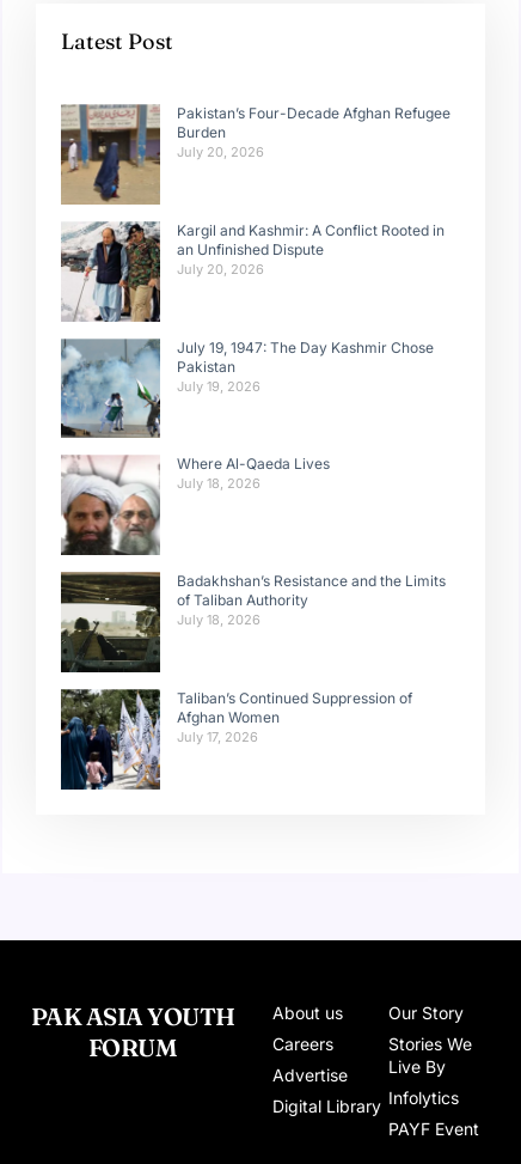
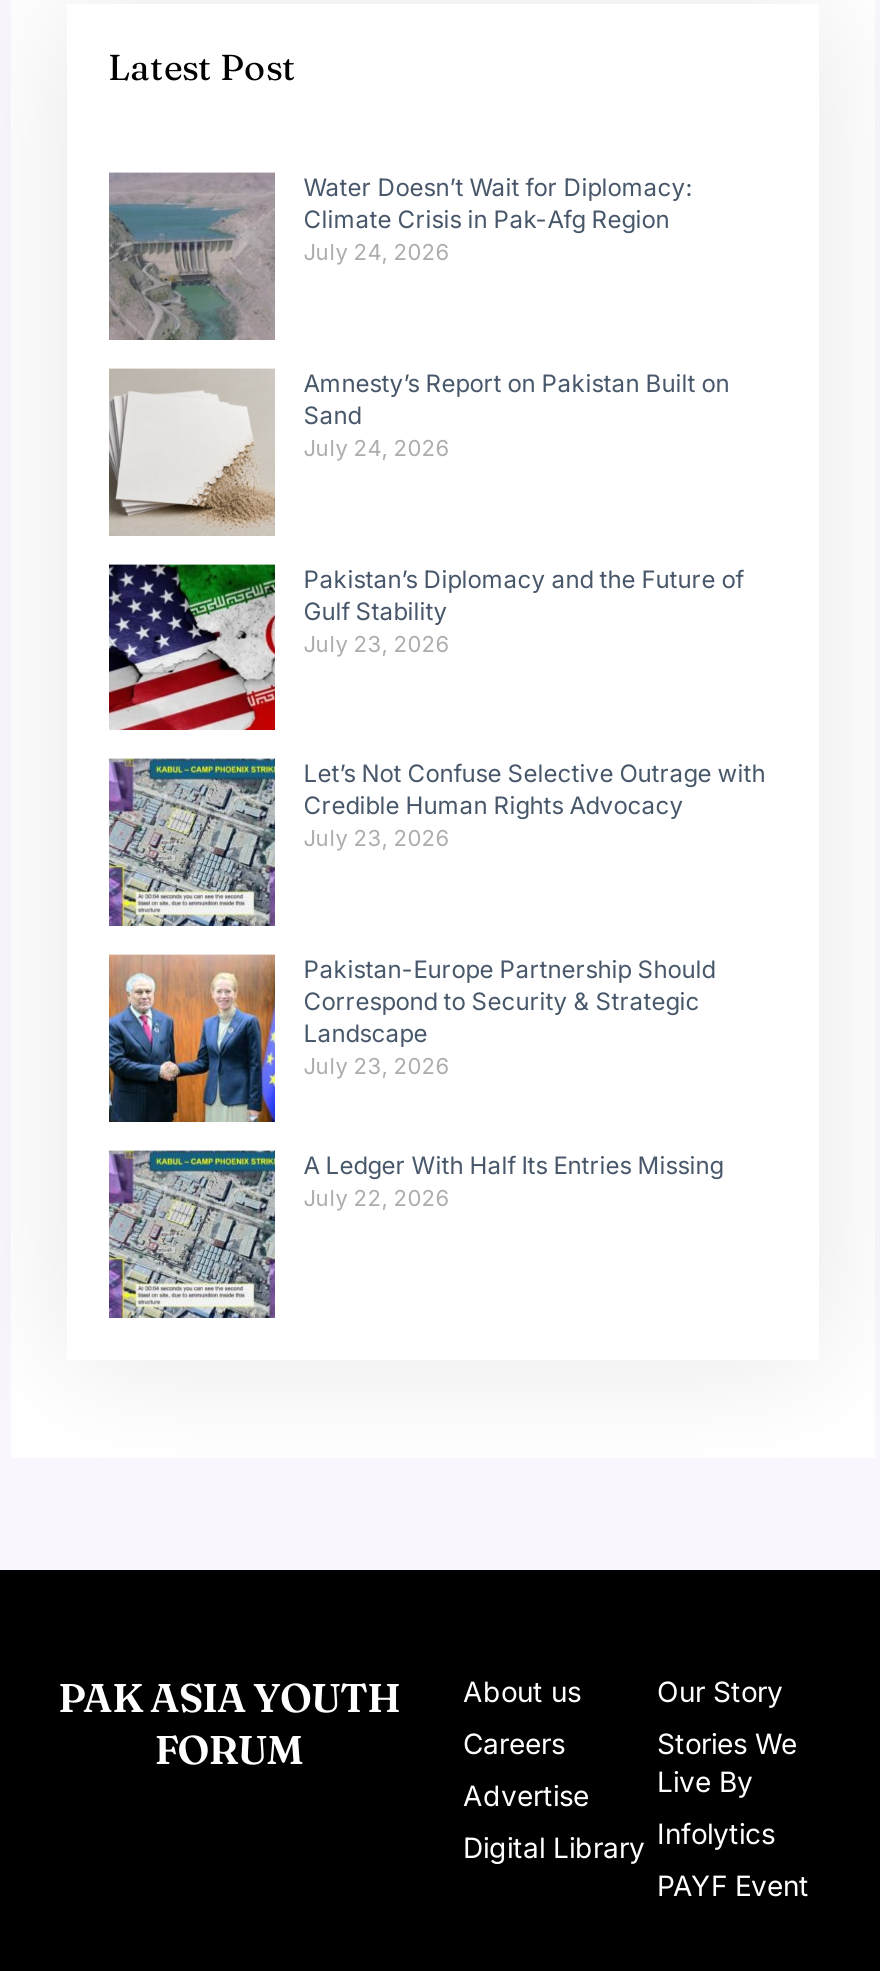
[61,104,451,205] [image] | Pakistan’s Four-Decade Afghan Refugee | Burden | July 20, 2026 -> [109,173,692,340] [image] | Water Doesn’t Wait for Diplomacy: | Climate Crisis in Pak-Afg Region | July 24, 2026
[61,221,445,323] [image] | Kargil and Kashmir: A Conflict Rooted in | an Unfinished Dispute | July 20, 2026 -> [107,368,730,534] [image] | Amnesty’s Report on Pakistan Built on | Sand | July 24, 2026
[60,338,434,439] [image] | July 19, 1947: The Day Kashmir Chose | Pakistan | July 19, 2026 -> [107,564,744,732] [image] | Pakistan’s Diplomacy and the Future of | Gulf Stability | July 23, 2026
[61,455,330,555] [image] | Where Al-Qaeda Lives | July 18, 2026 -> [107,756,766,928] [image] | Let’s Not Confuse Selective Outrage with | Credible Human Rights Advocacy | July 23, 2026
[60,572,446,674] [image] | Badakhshan’s Resistance and the Limits | of Taliban Authority | July 18, 2026 -> [107,954,716,1124] [image] | Pakistan-Europe Partnership Should | Correspond to Security & Strategic | Landscape | July 23, 2026
[60,689,413,790] [image] | Taliban’s Continued Suppression of | Afghan Women | July 17, 2026 -> [107,1150,724,1320] [image] | A Ledger With Half Its Entries Missing | July 22, 2026

